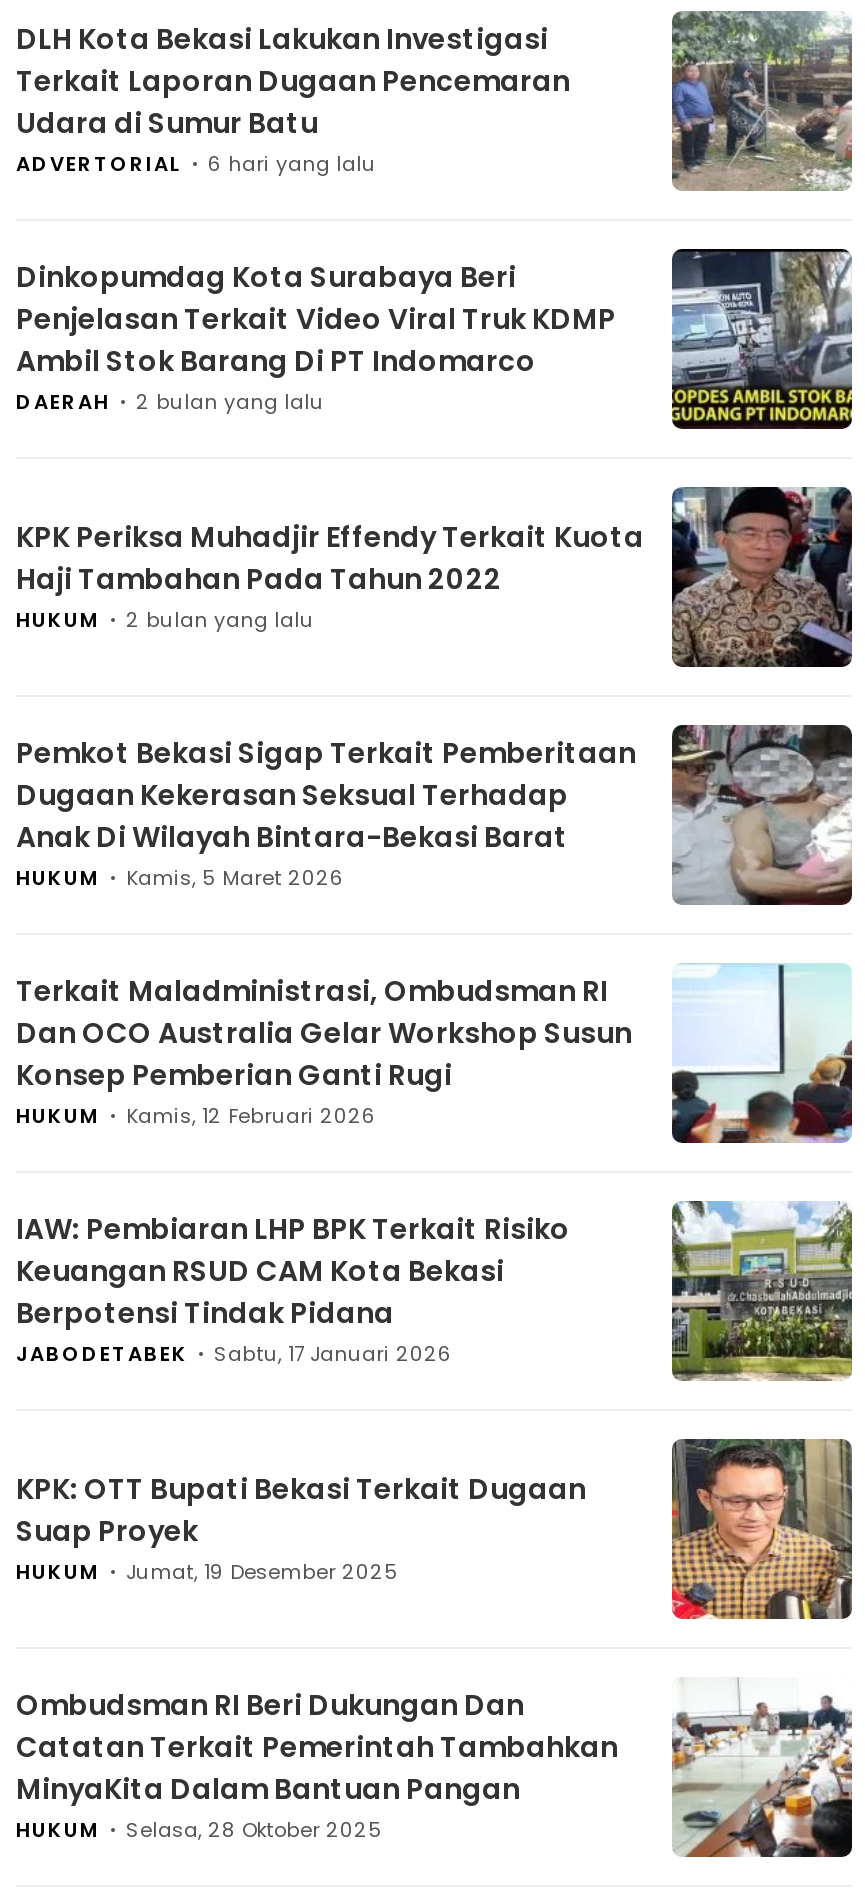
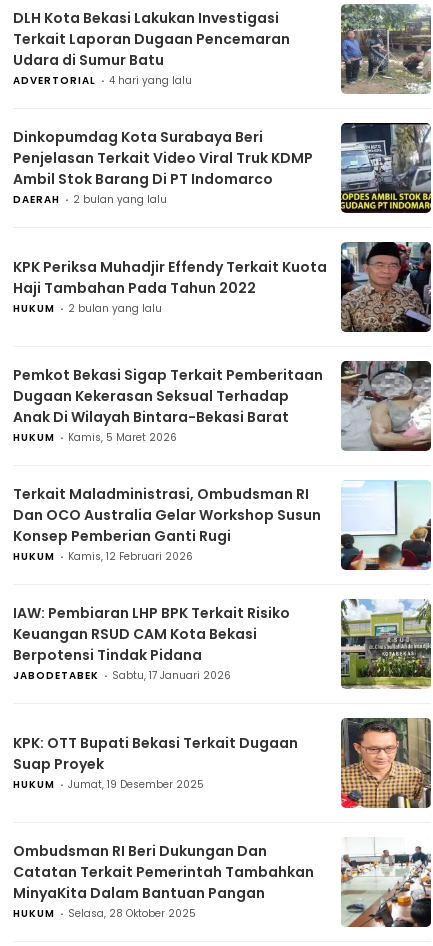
[208,150,376,180] 6 hari yang lalu -> [109,73,192,88] 4 hari yang lalu

